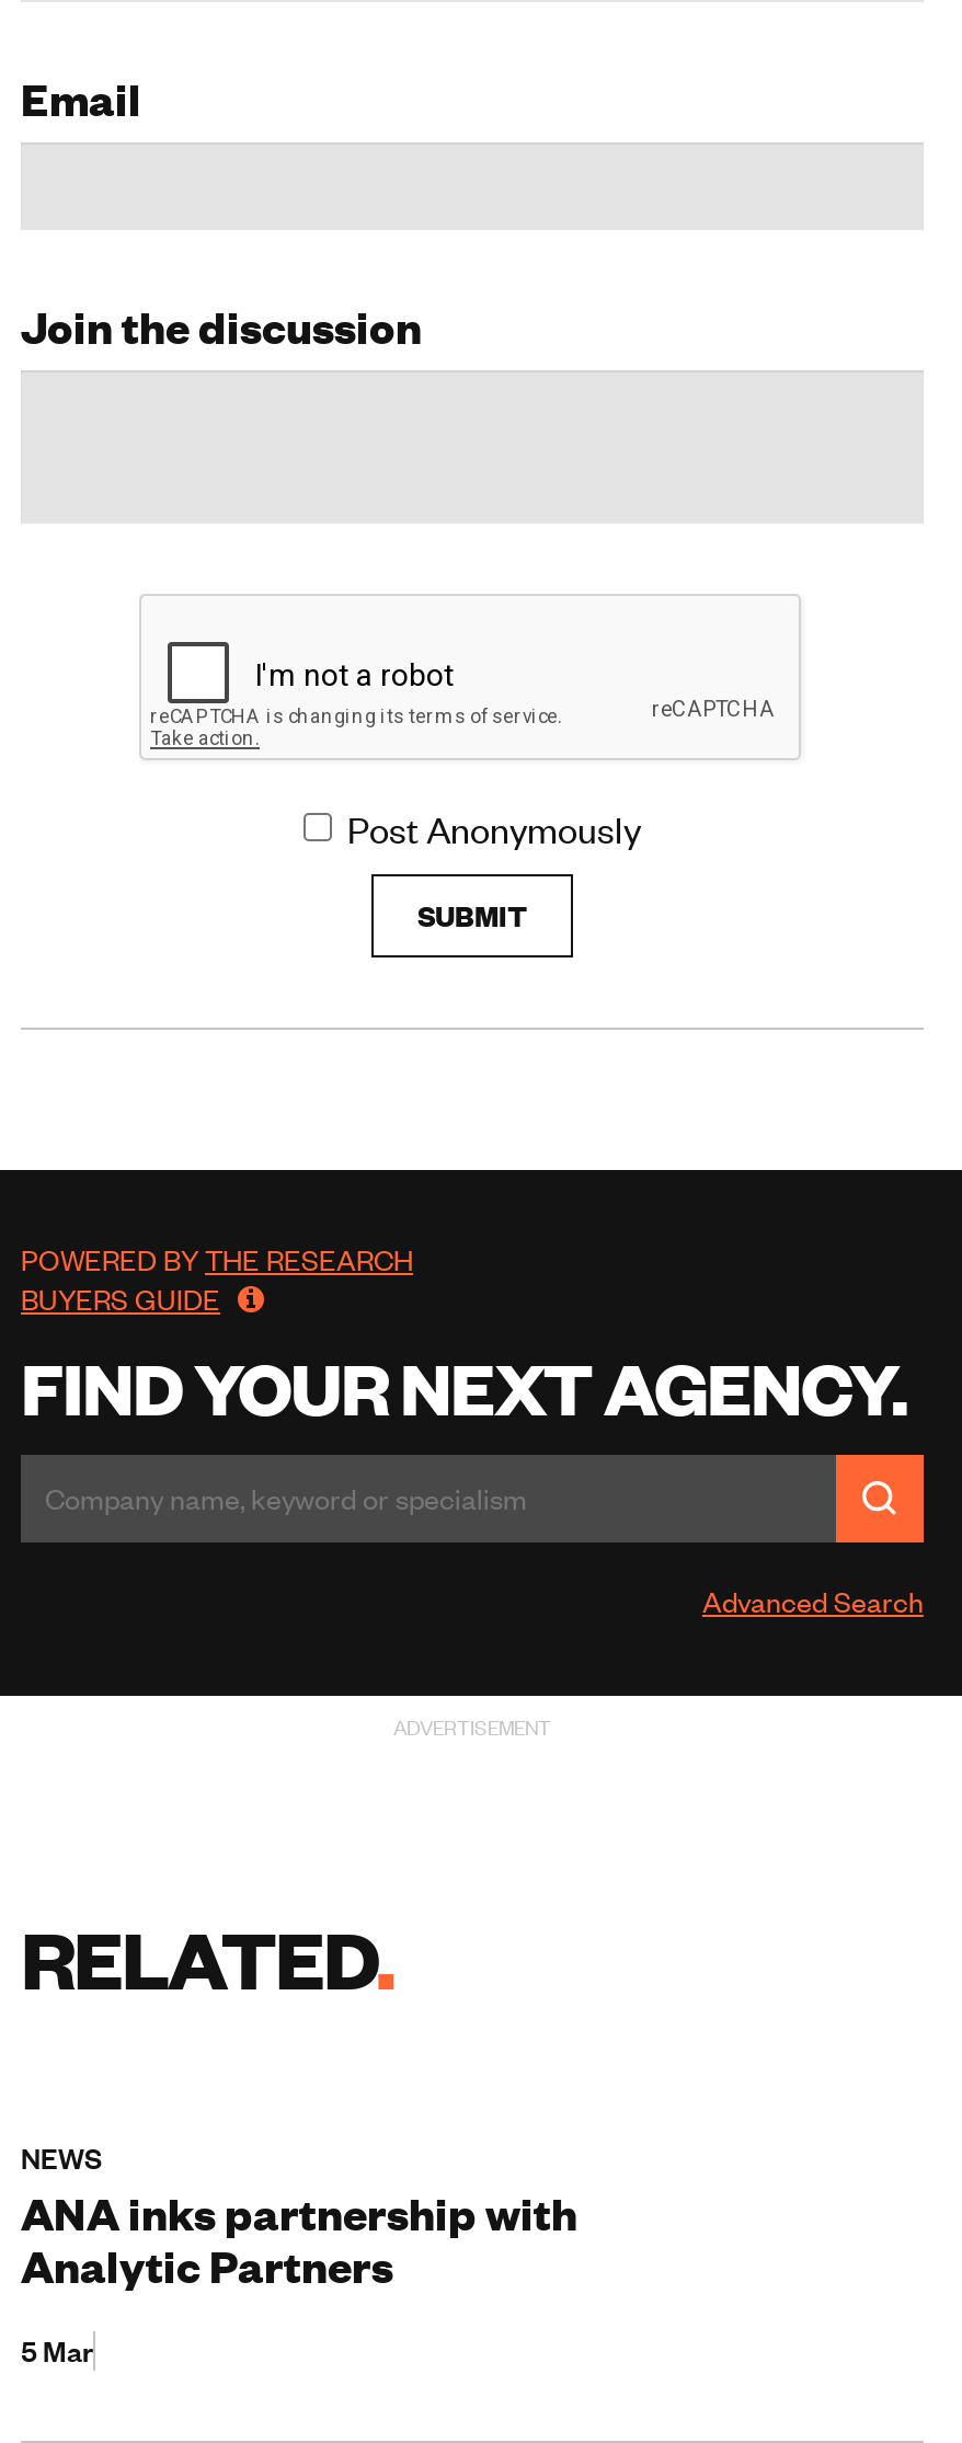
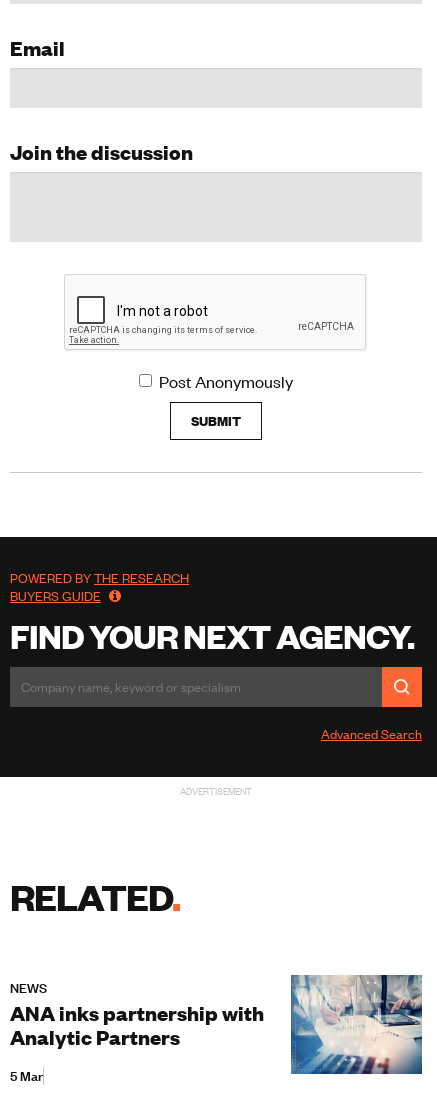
none -> [290,974,423,1075] [image]

